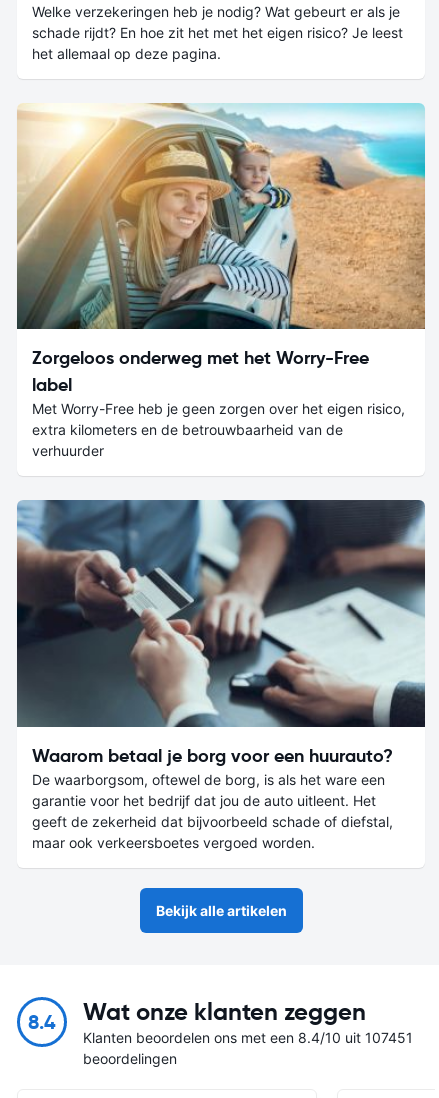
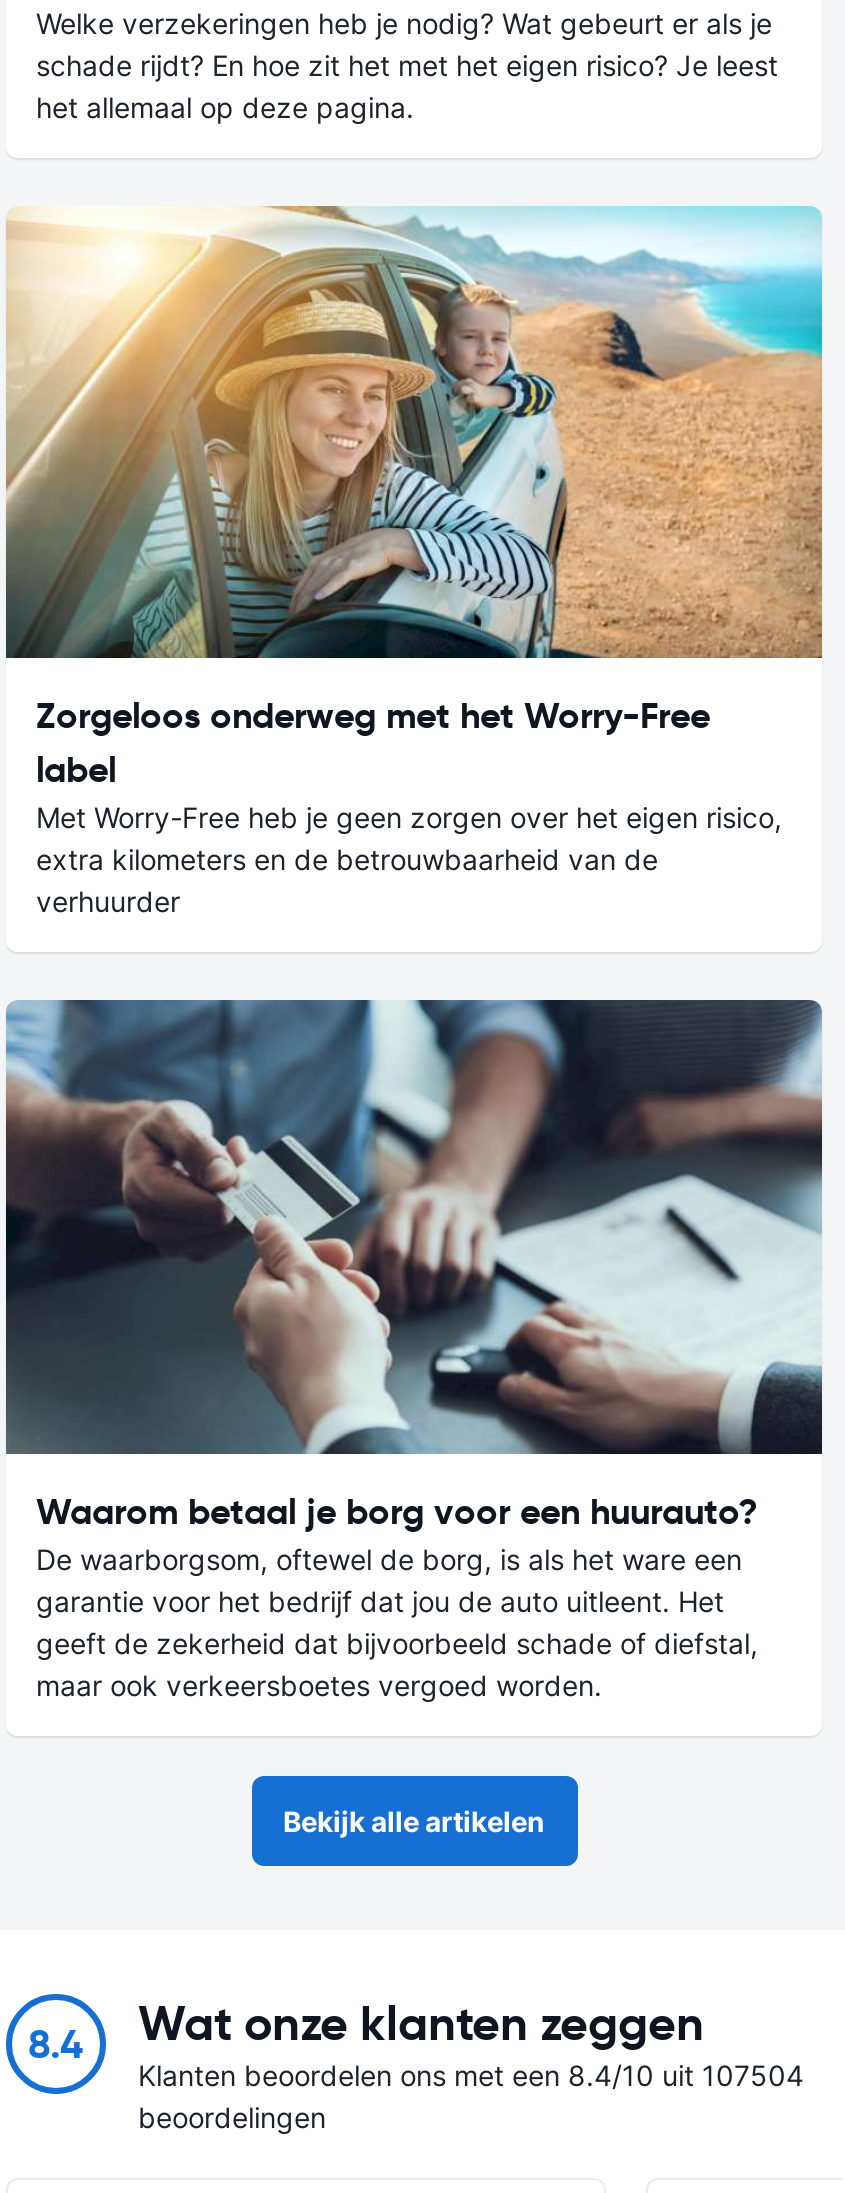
[83,1029,413,1046] Klanten beoordelen ons met een 8.4/10 uit 107451 -> [138,2058,804,2092] Klanten beoordelen ons met een 8.4/10 uit 107504

